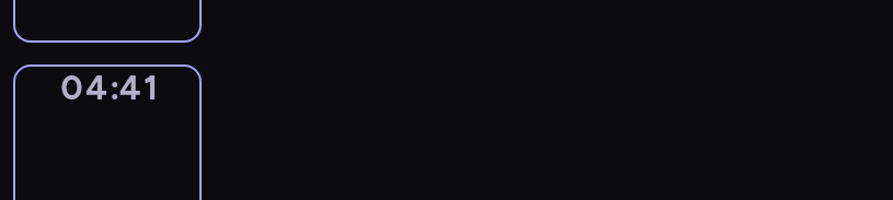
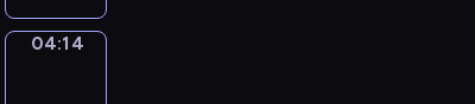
[61,68,160,108] 04:41 -> [31,33,84,54] 04:14

